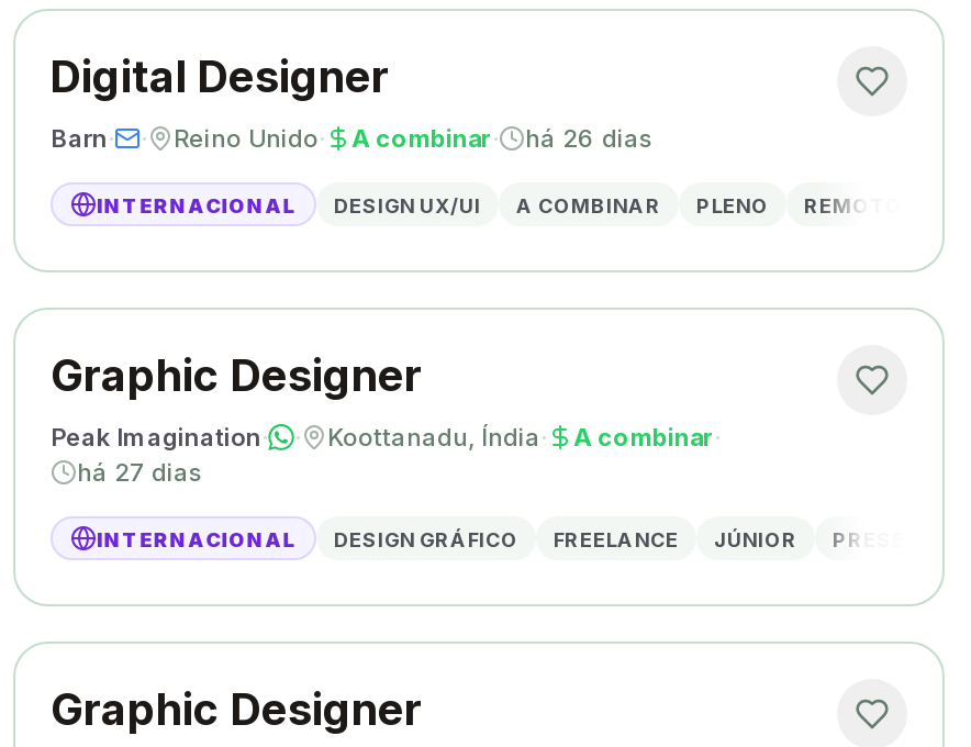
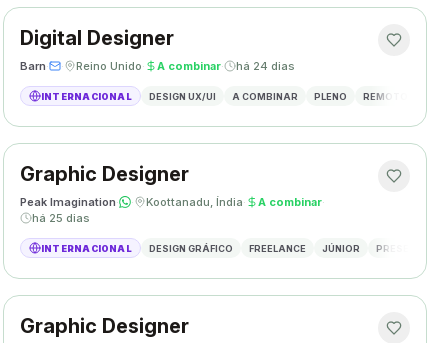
[525,123,655,154] há 26 dias -> [236,59,295,73] há 24 dias
[77,457,204,488] há 27 dias -> [32,211,90,225] há 25 dias

